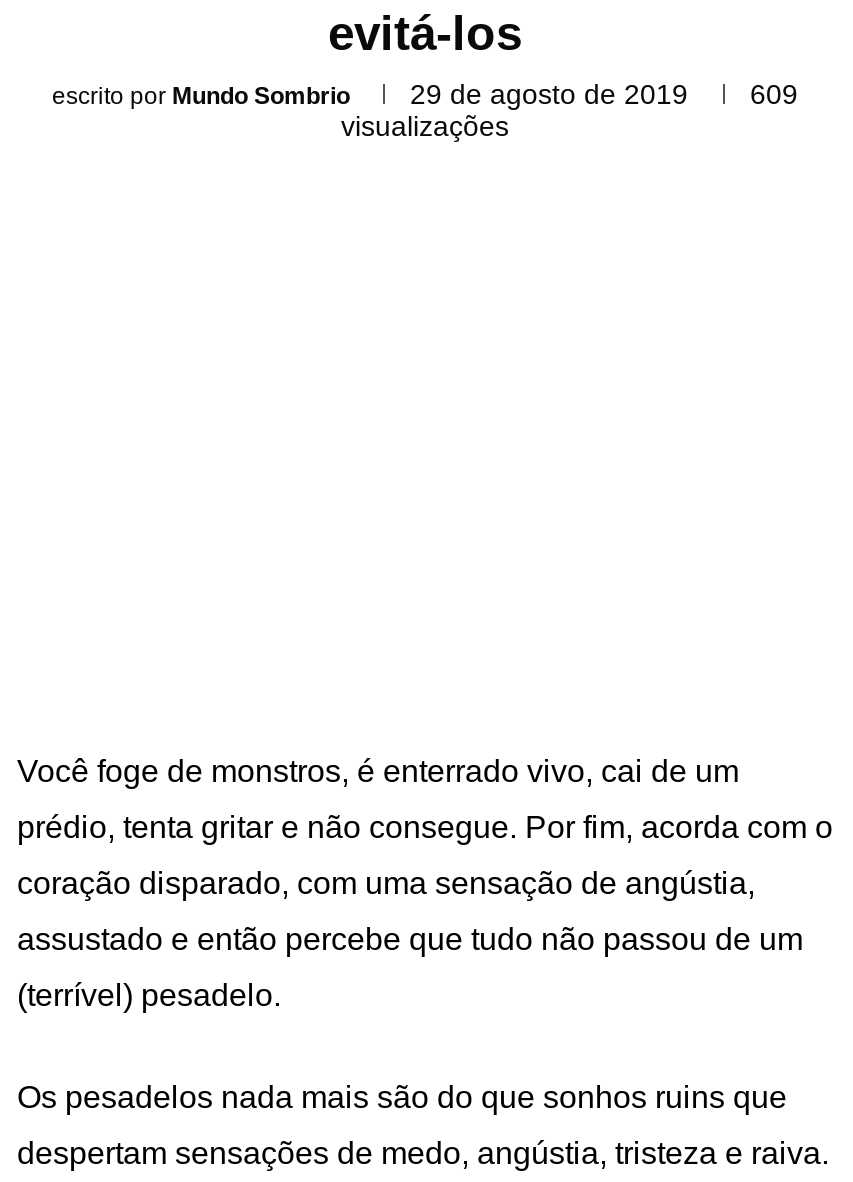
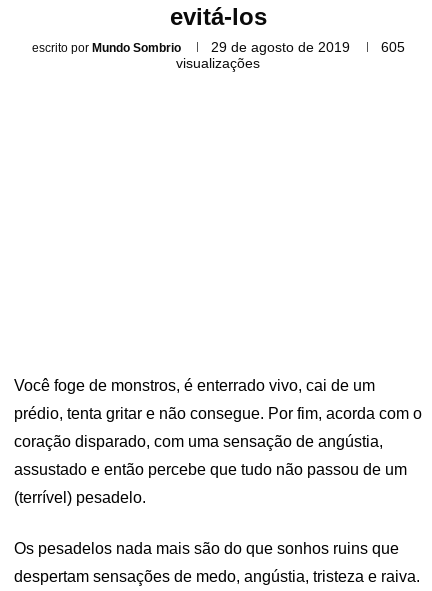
[410,78,798,110] 29 de agosto de 2019 609 -> [210,39,404,55] 29 de agosto de 2019 605

